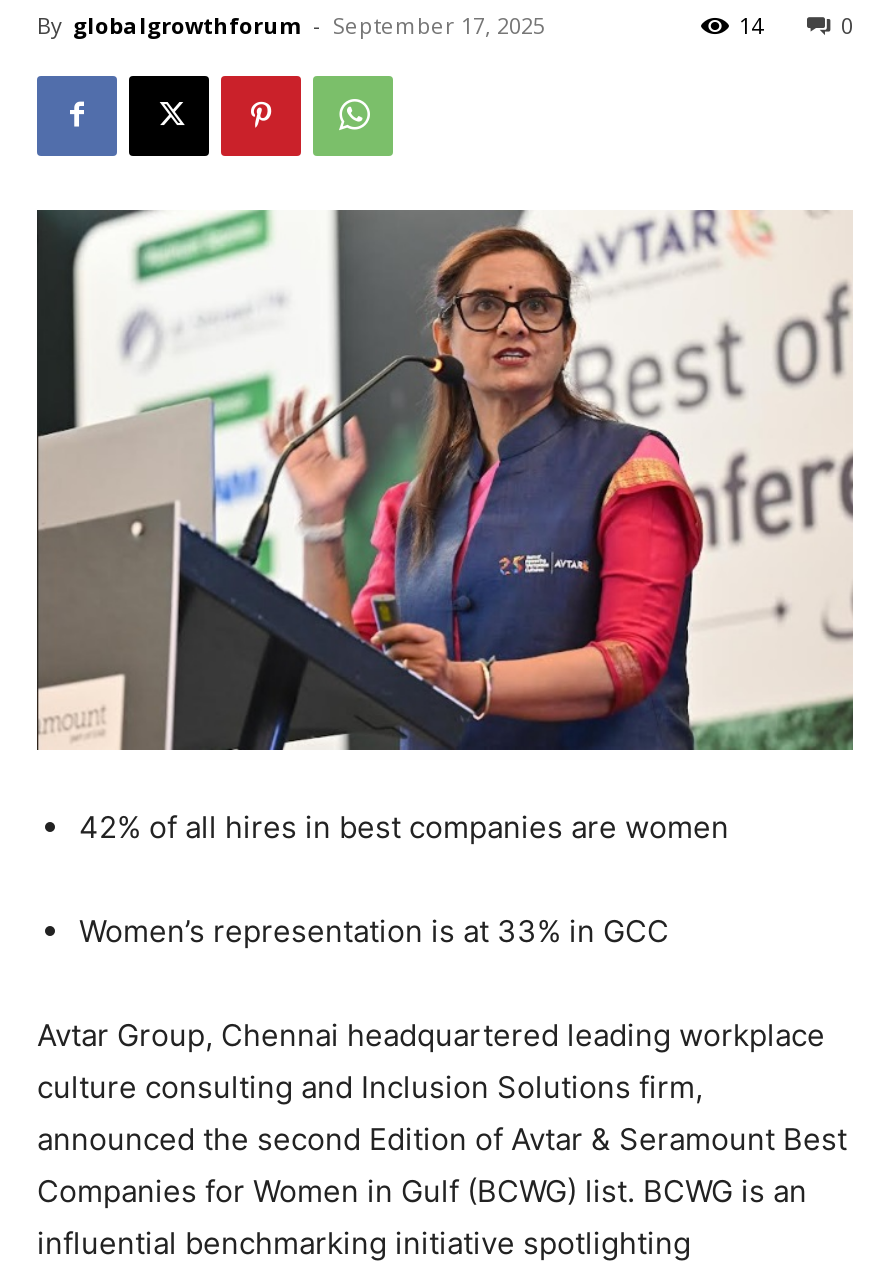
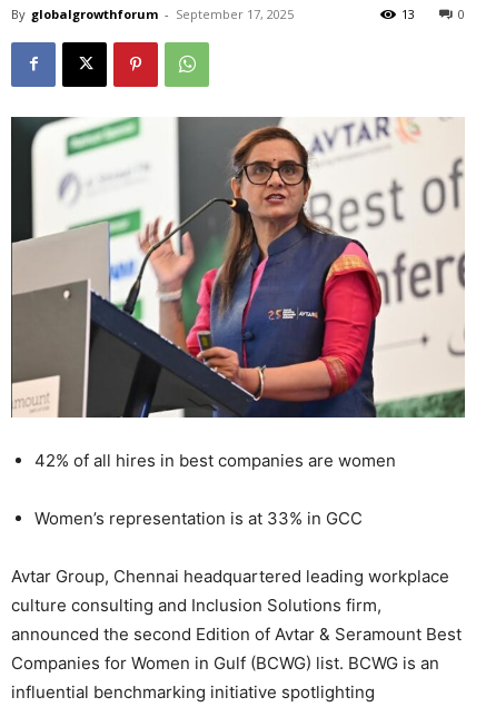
[739,9,763,39] 14 -> [401,5,415,22] 13

